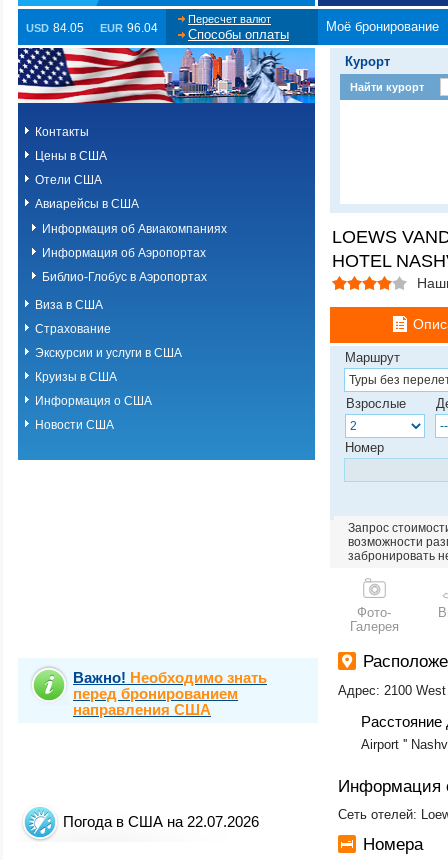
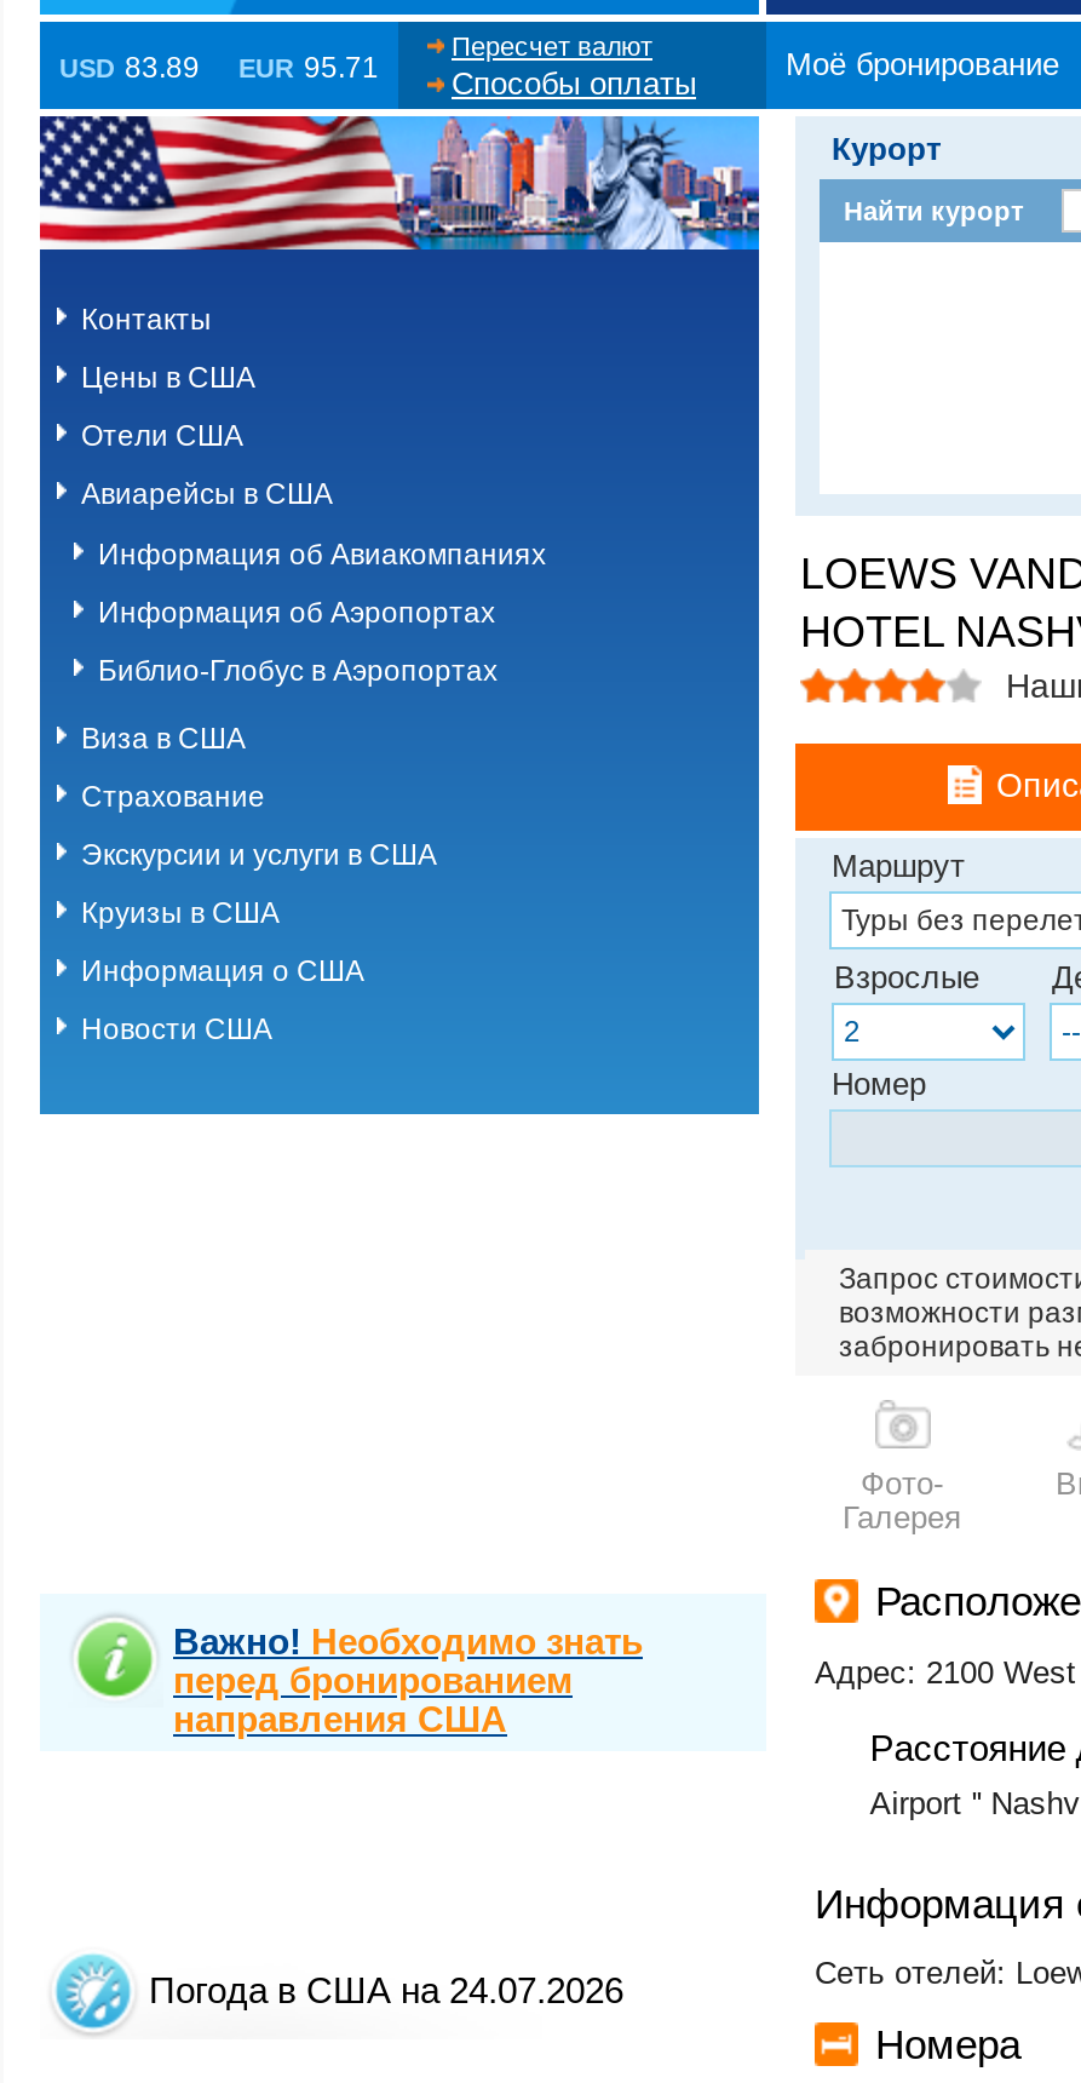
[26,21,84,35] USD 84.05 -> [59,51,200,85] USD 83.89
[100,21,158,35] EUR 96.04 -> [238,51,379,85] EUR 95.71
[63,813,259,830] Погода в США на 22.07.2026 -> [149,1969,623,2010] Погода в США на 24.07.2026

